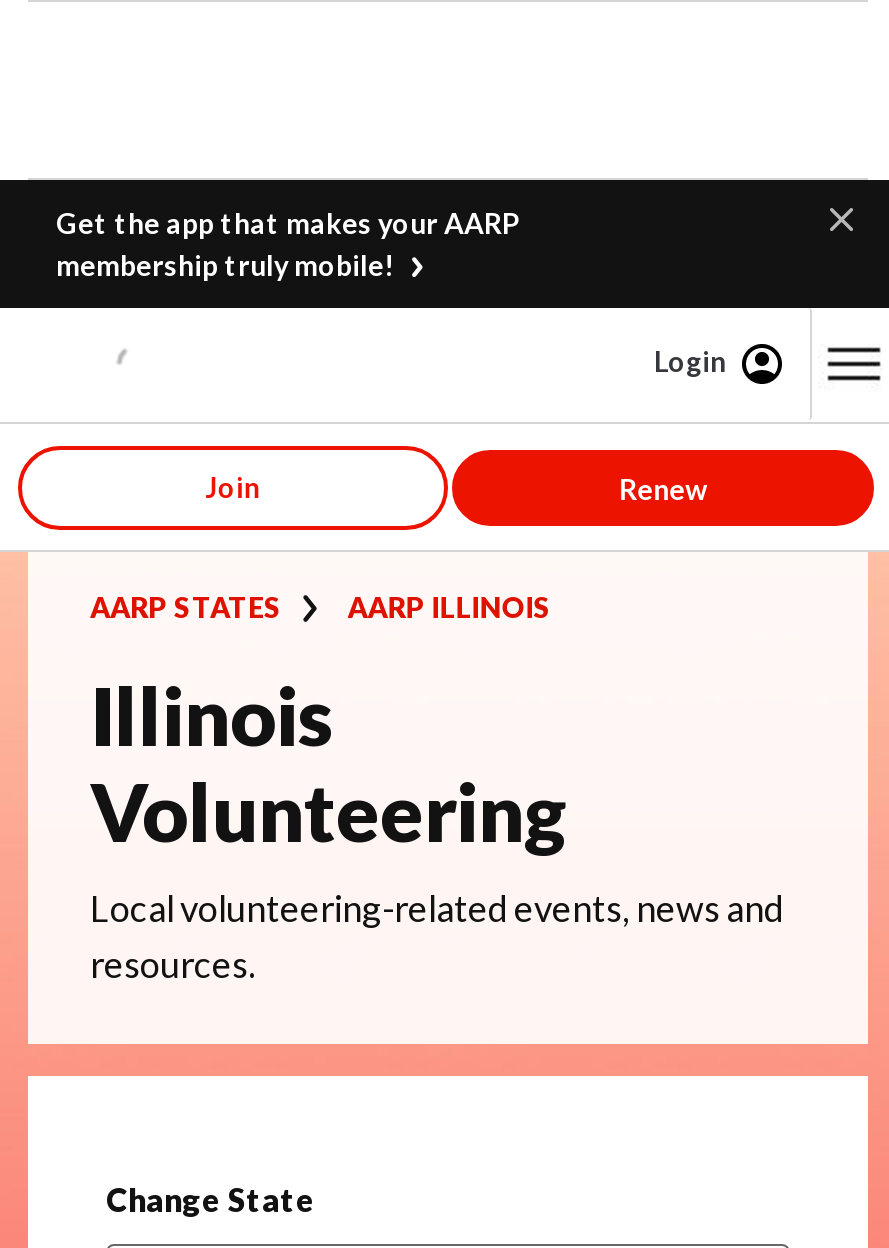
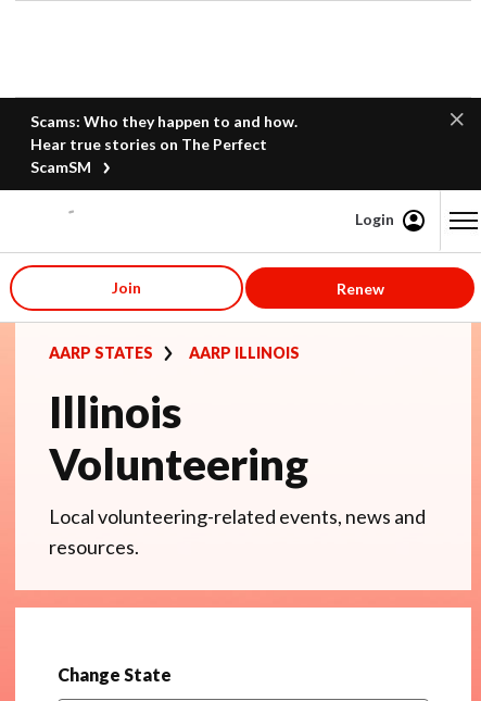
[56,206,520,282] Get the app that makes your AARP | membership truly mobile! -> [30,112,298,176] Scams: Who they happen to and how. | Hear true stories on The Perfect | ScamSM

